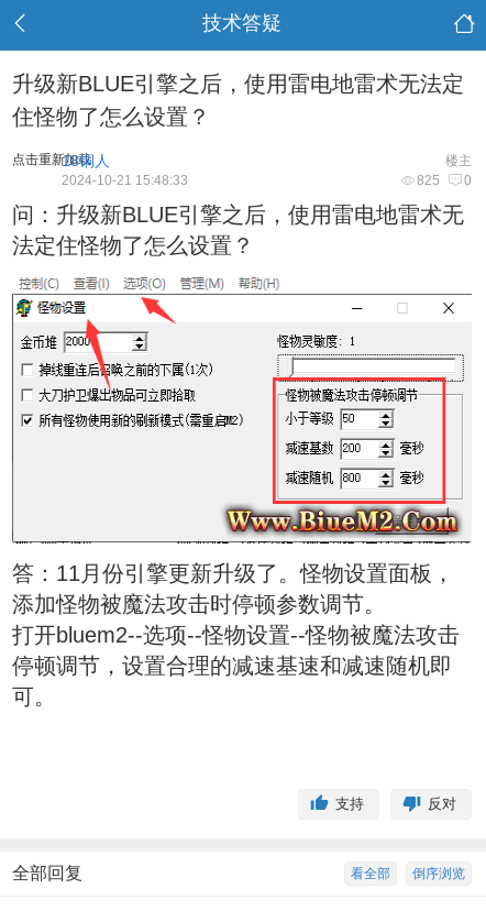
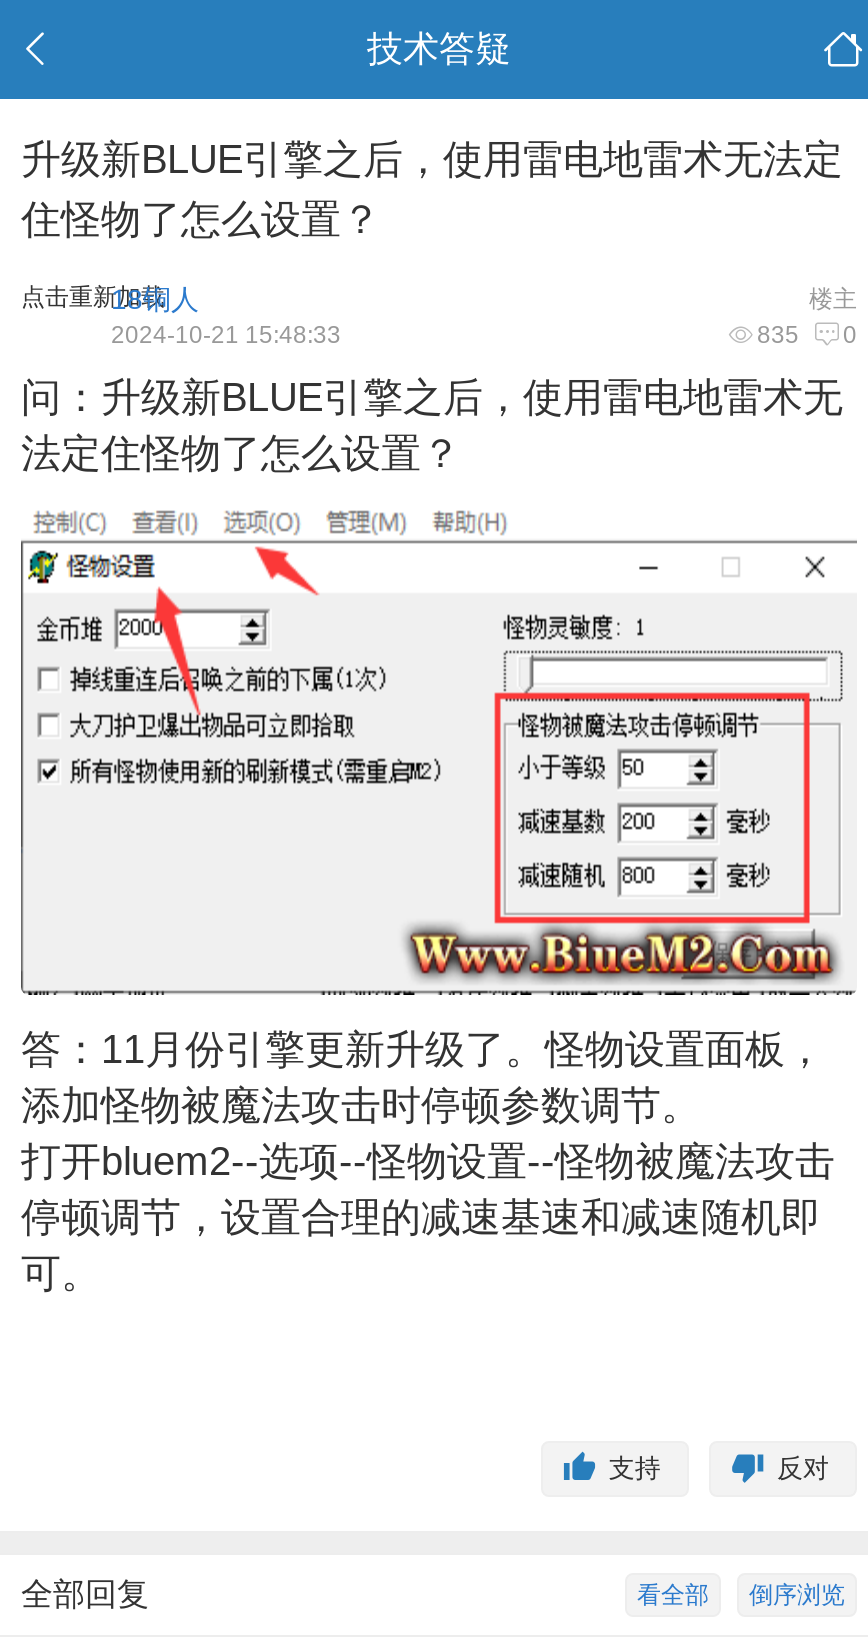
[417,173,472,188] 825 0 -> [757,321,857,349] 835 0

